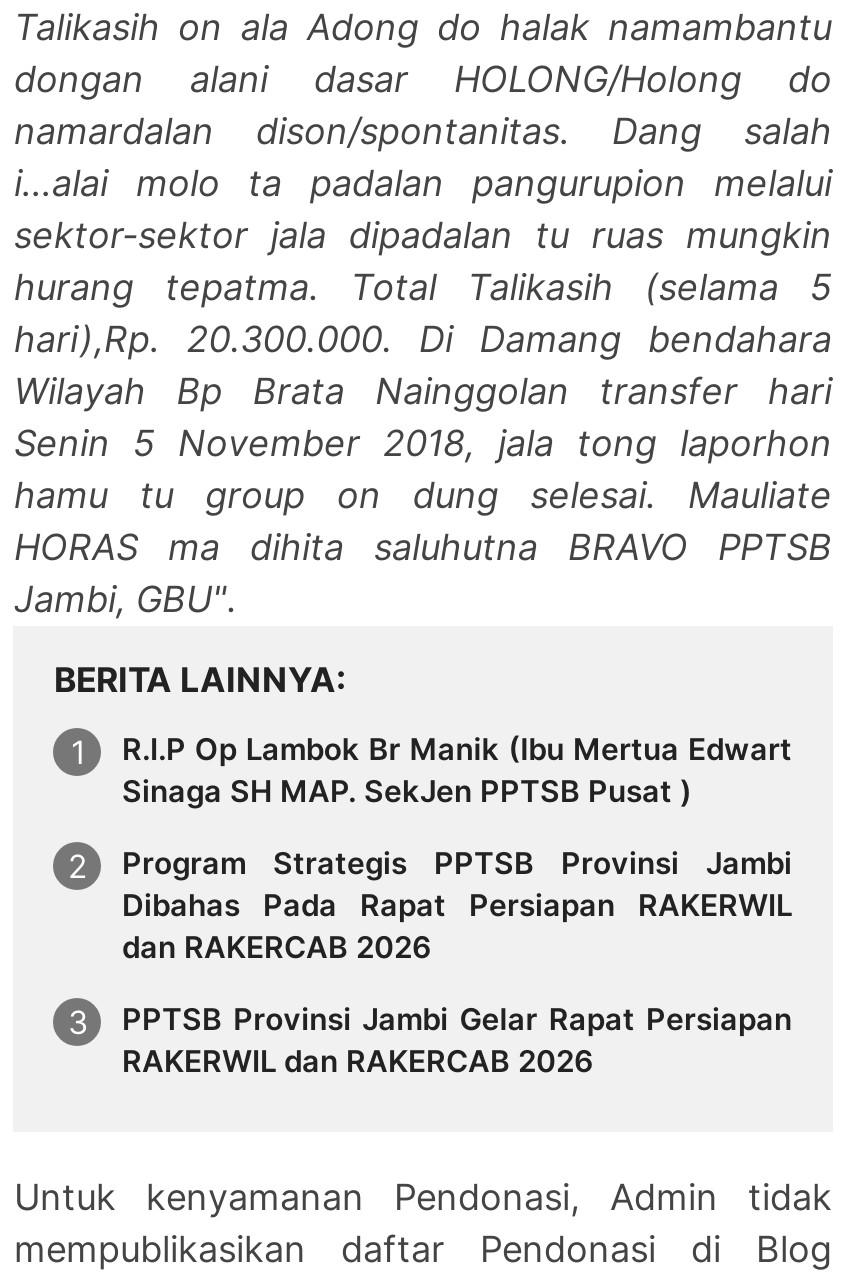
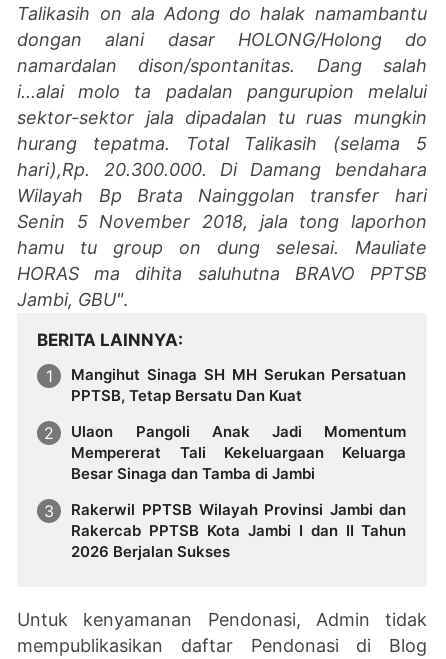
[122,731,792,811] R.I.P Op Lambok Br Manik (Ibu Mertua Edwart | Sinaga SH MAP. SekJen PPTSB Pusat ) -> [71,365,406,405] Mangihut Sinaga SH MH Serukan Persatuan | PPTSB, Tetap Bersatu Dan Kuat
[122,844,792,966] Program Strategis PPTSB Provinsi Jambi | Dibahas Pada Rapat Persiapan RAKERWIL | dan RAKERCAB 2026 -> [71,422,406,483] Ulaon Pangoli Anak Jadi Momentum | Mempererat Tali Kekeluargaan Keluarga | Besar Sinaga dan Tamba di Jambi
[122,1000,792,1080] PPTSB Provinsi Jambi Gelar Rapat Persiapan | RAKERWIL dan RAKERCAB 2026 -> [71,500,406,561] Rakerwil PPTSB Wilayah Provinsi Jambi dan | Rakercab PPTSB Kota Jambi I dan II Tahun | 2026 Berjalan Sukses

